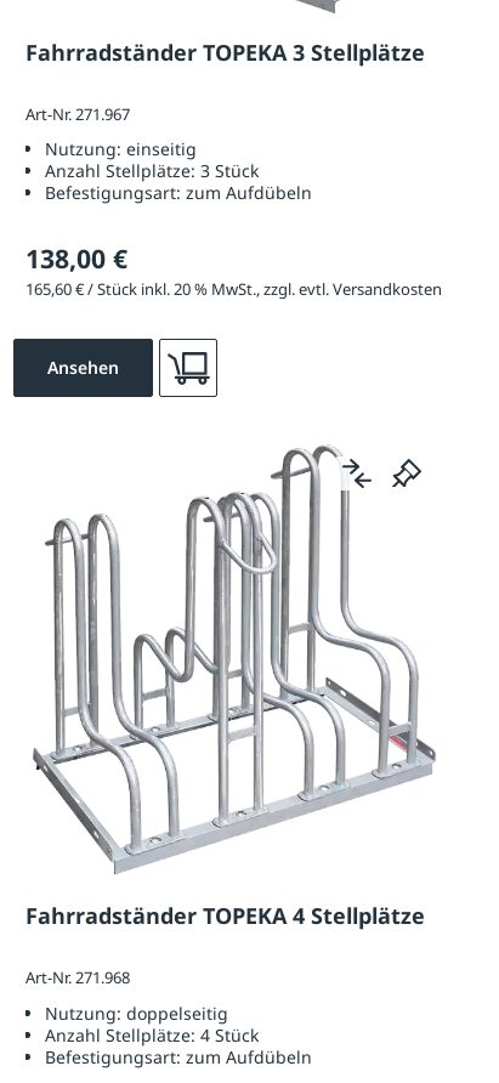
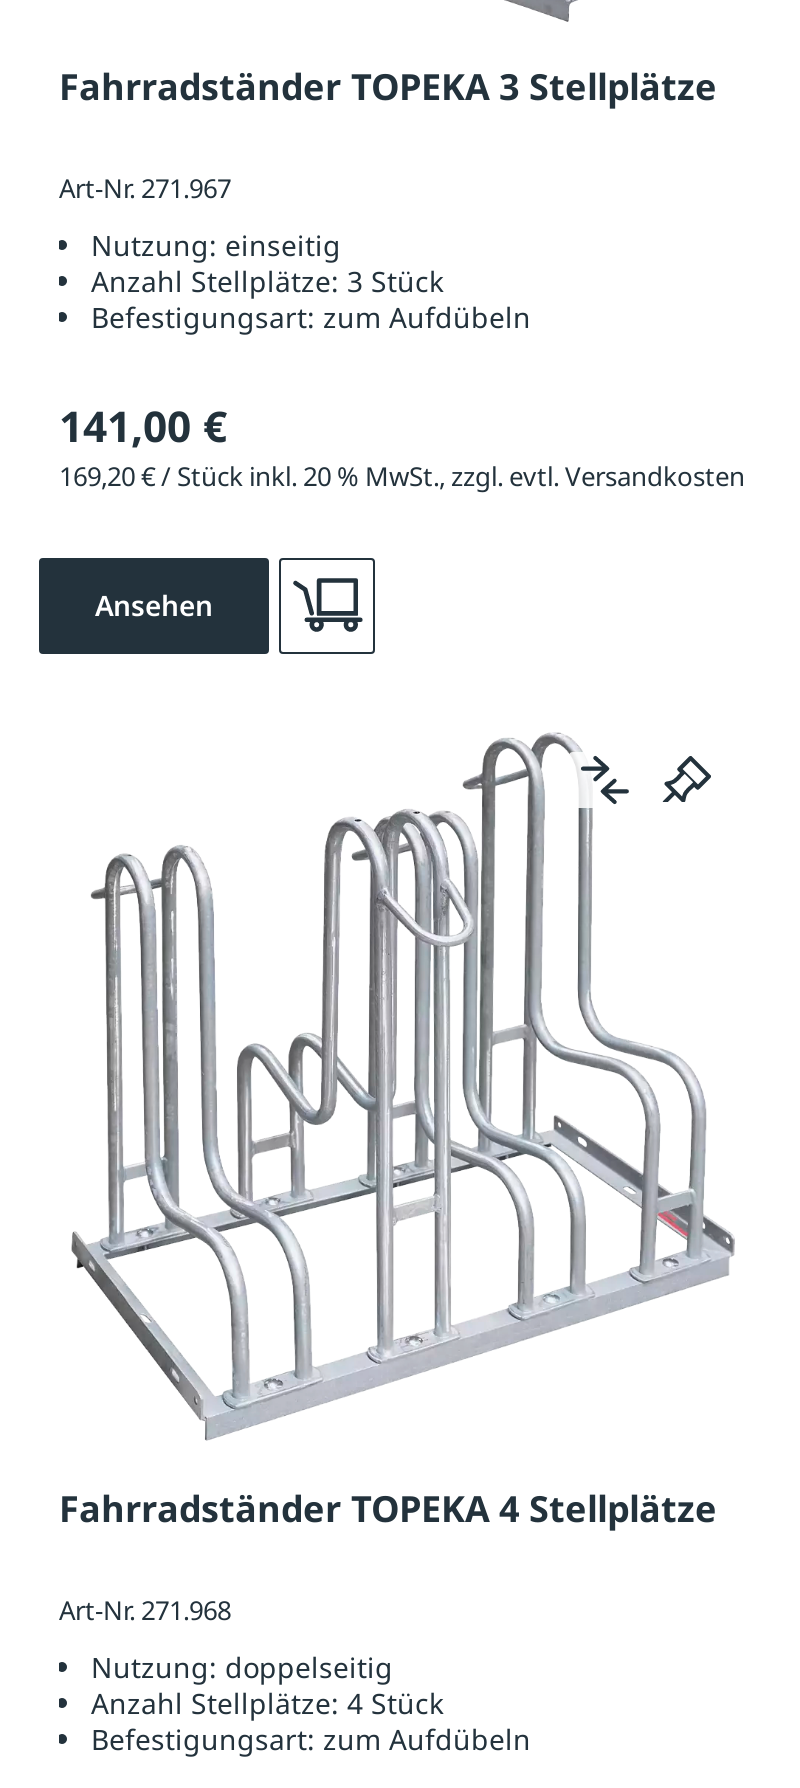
[25,241,127,276] 138,00 € -> [59,396,227,454] 141,00 €
[25,278,442,300] 165,60 € / Stück inkl. 20 % MwSt., zzgl. evtl. Versandkosten -> [59,458,745,494] 169,20 € / Stück inkl. 20 % MwSt., zzgl. evtl. Versandkosten

